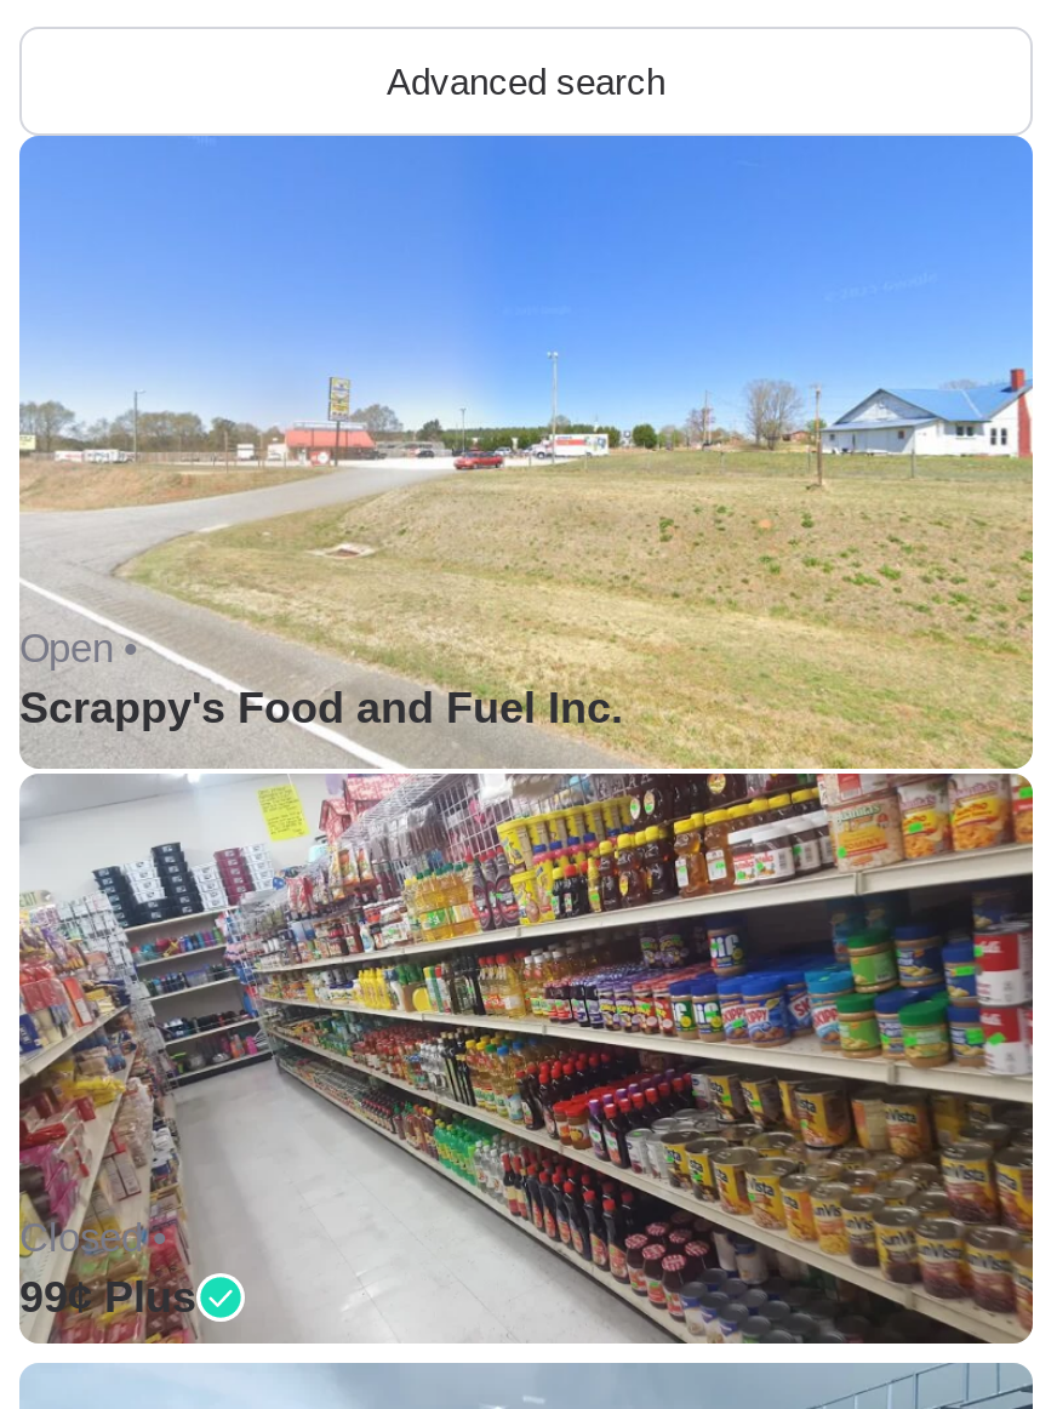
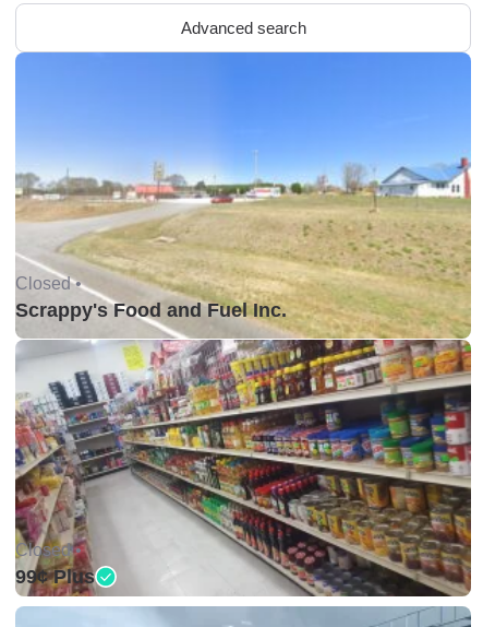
[19,624,138,668] Open • -> [15,273,82,293] Closed •

